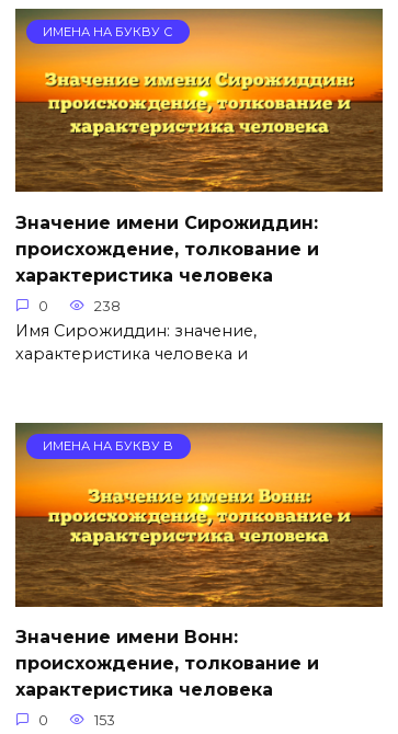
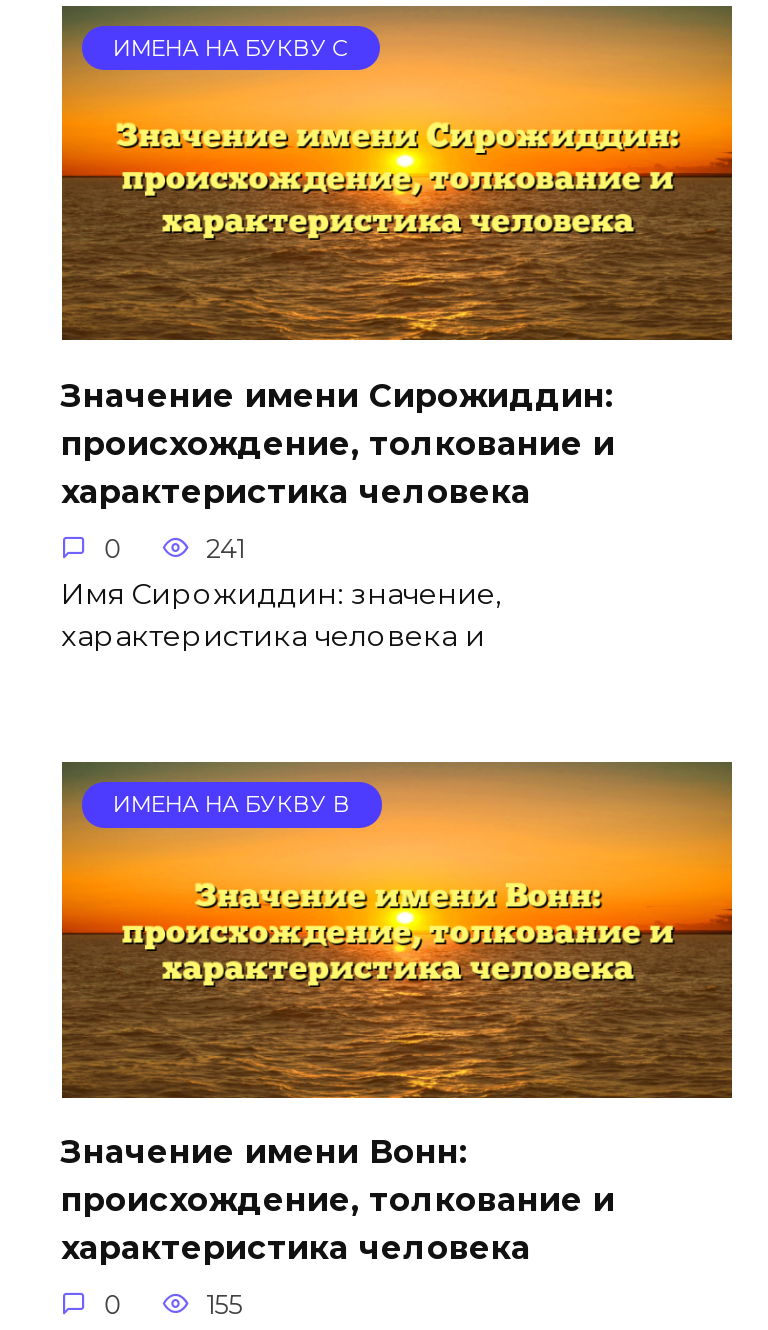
[94,298,121,314] 238 -> [206,533,244,563] 241
[94,712,115,728] 153 -> [206,1290,242,1320] 155

